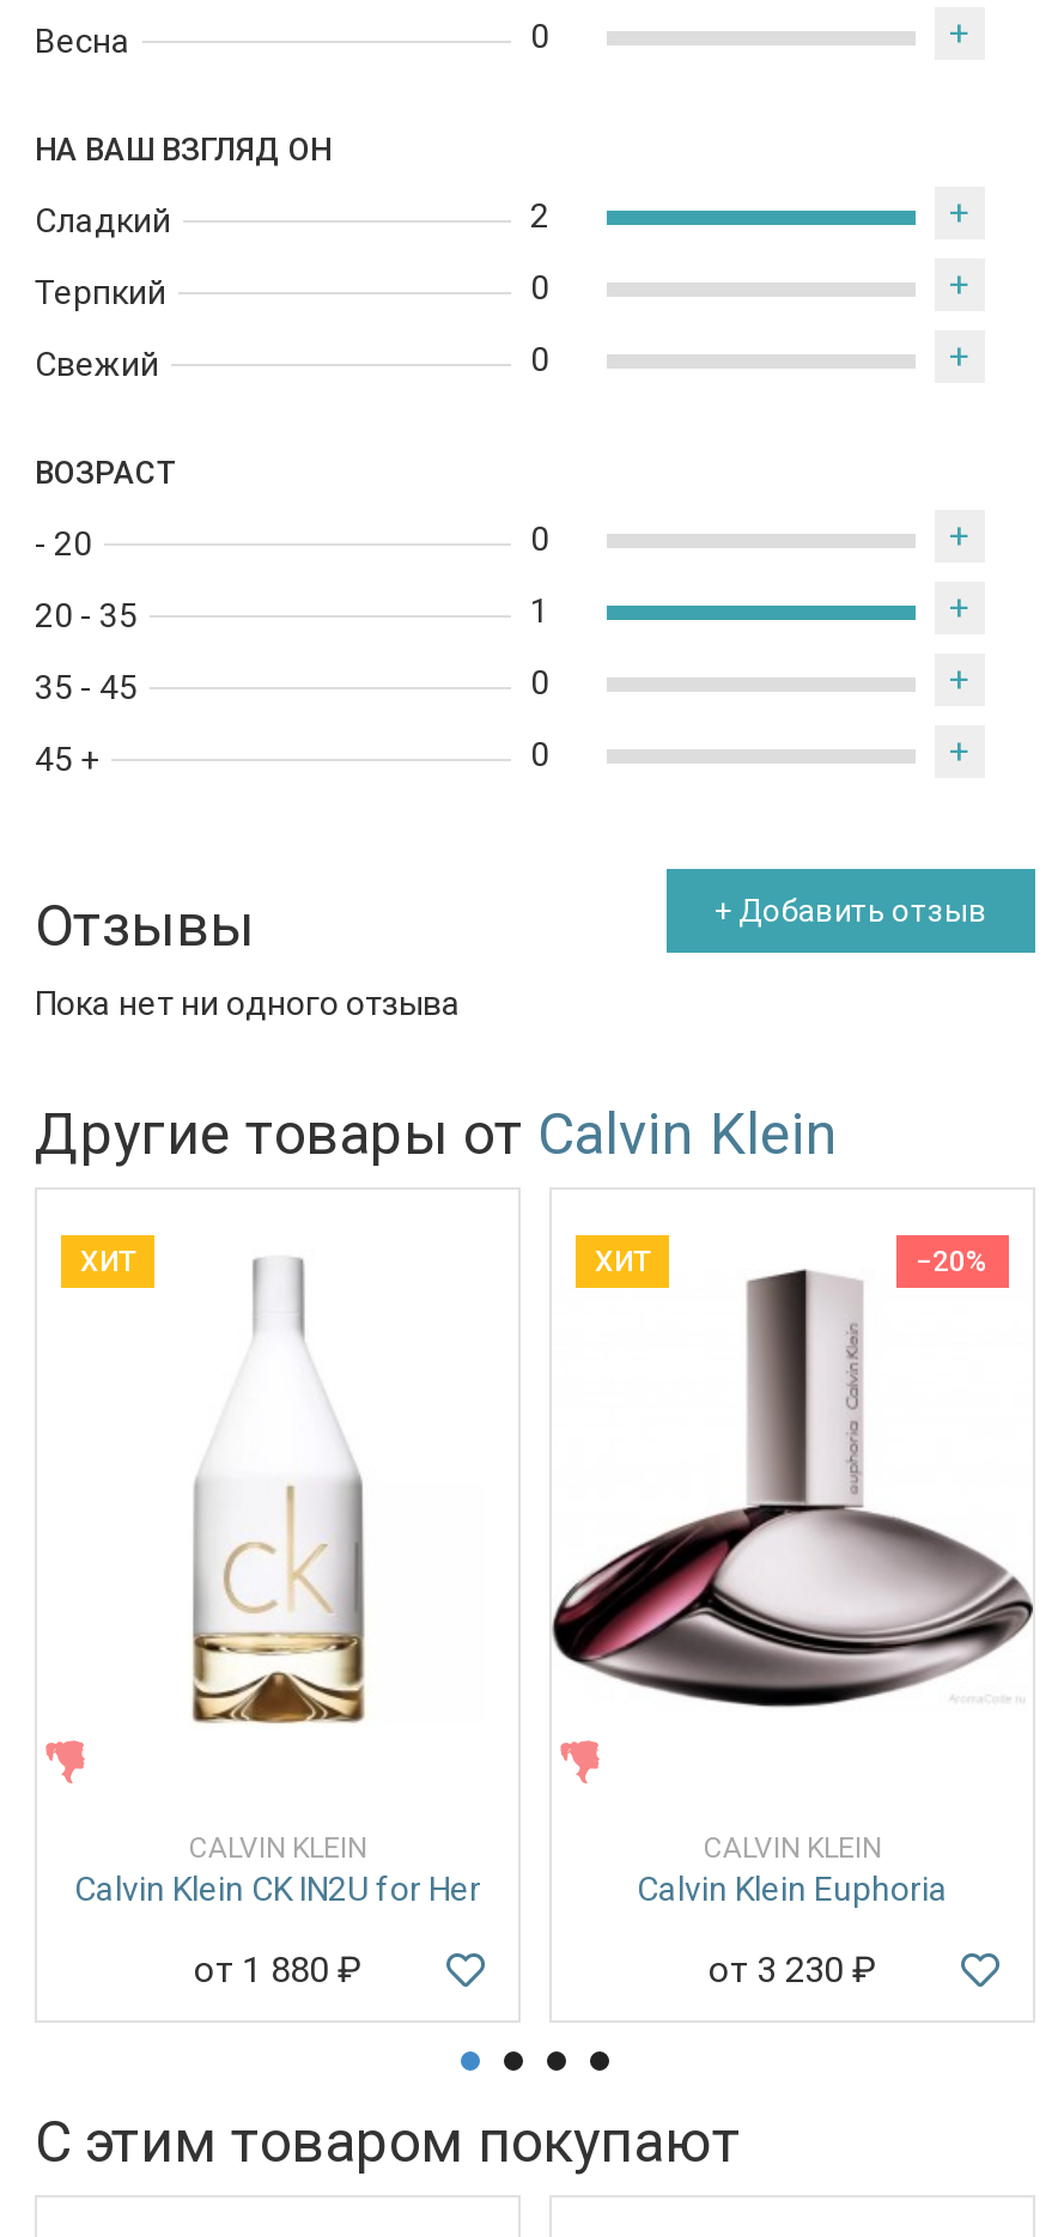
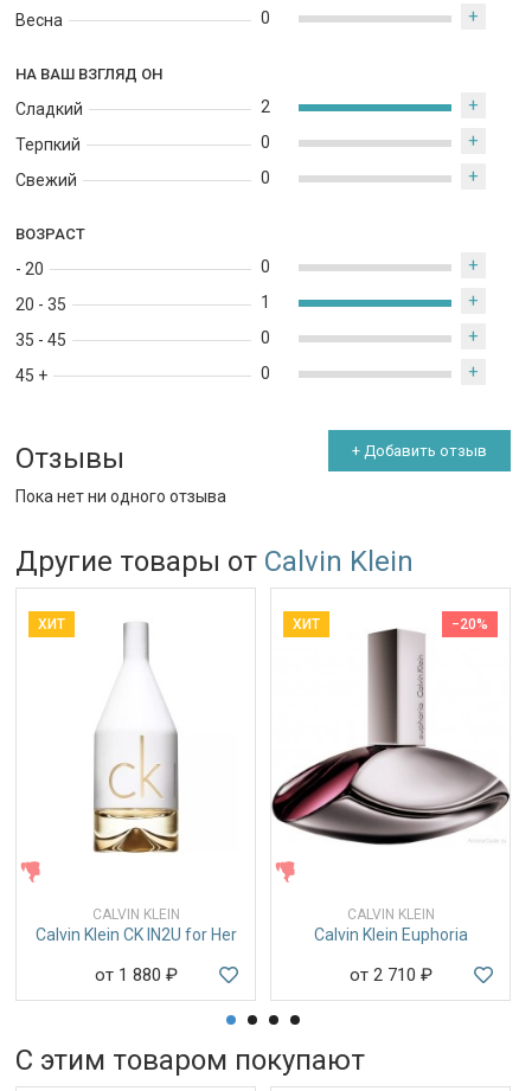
[709,1949,876,1992] от 3 230 ₽ -> [349,964,432,986] от 2 710 ₽

